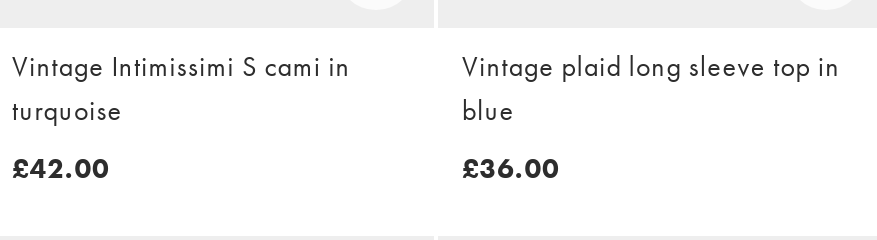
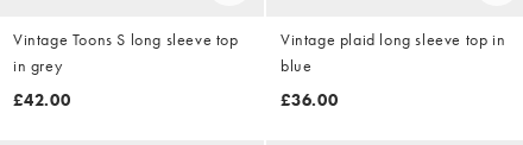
[12,47,351,127] Vintage Intimissimi S cami in | turquoise -> [13,28,238,76] Vintage Toons S long sleeve top | in grey

